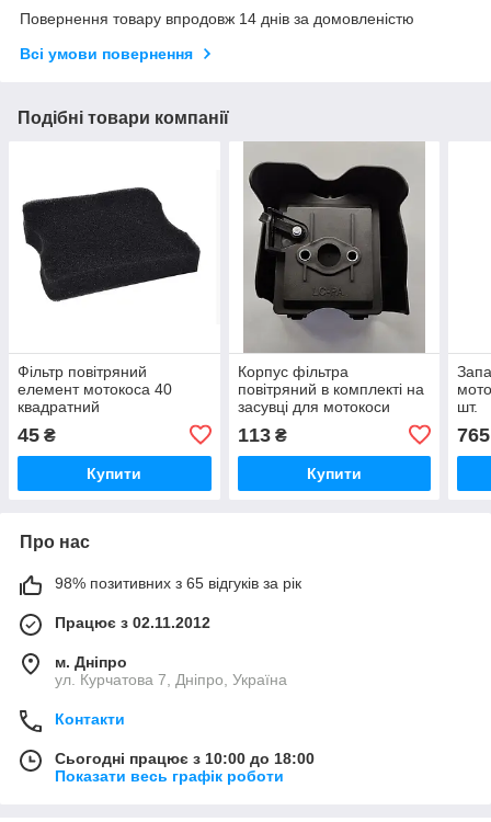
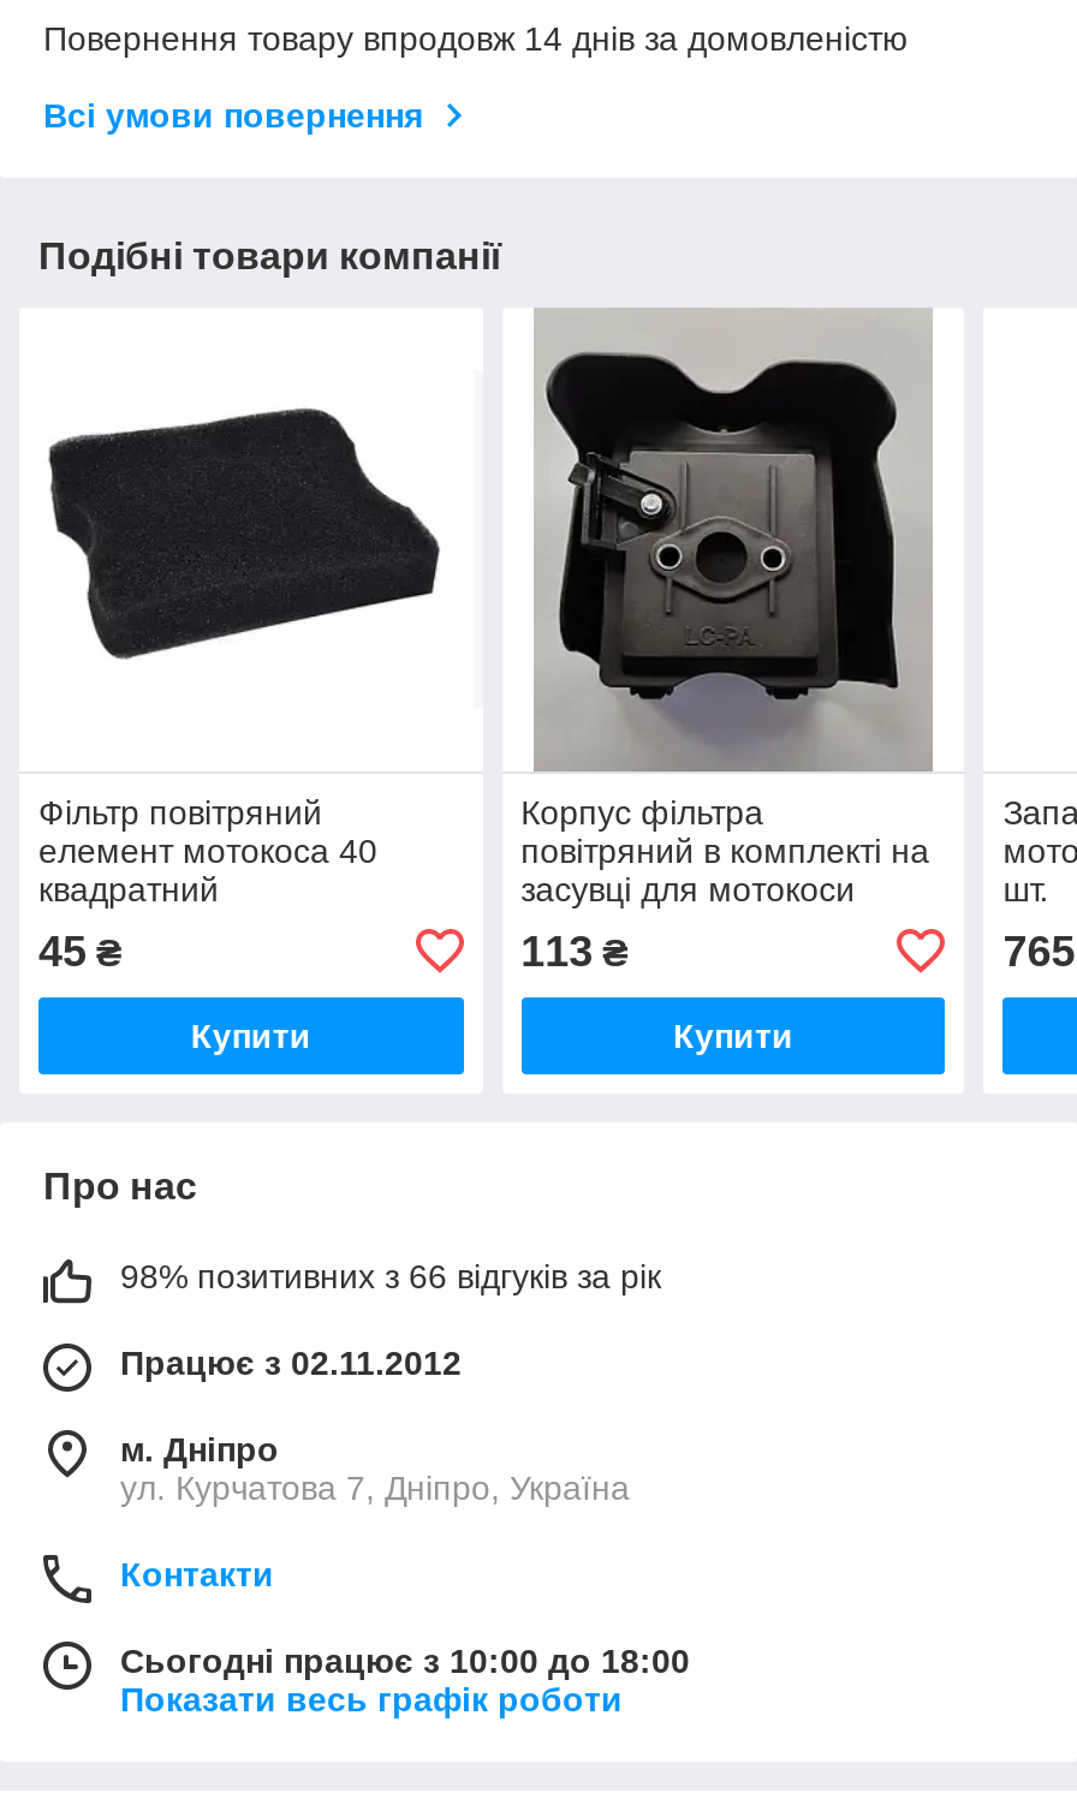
[55,574,301,592] 98% позитивних з 65 відгуків за рік -> [120,1257,661,1295] 98% позитивних з 66 відгуків за рік

